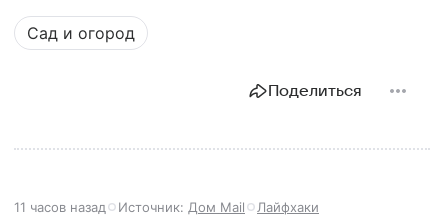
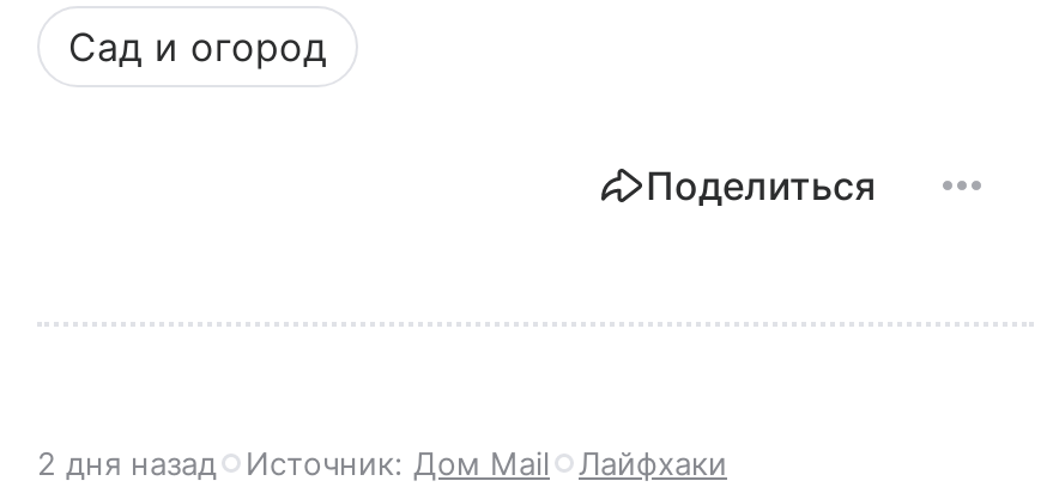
[14,199,319,215] 11 часов назад Источник: Дом Mail Лайфхаки -> [37,444,727,482] 2 дня назад Источник: Дом Mail Лайфхаки

